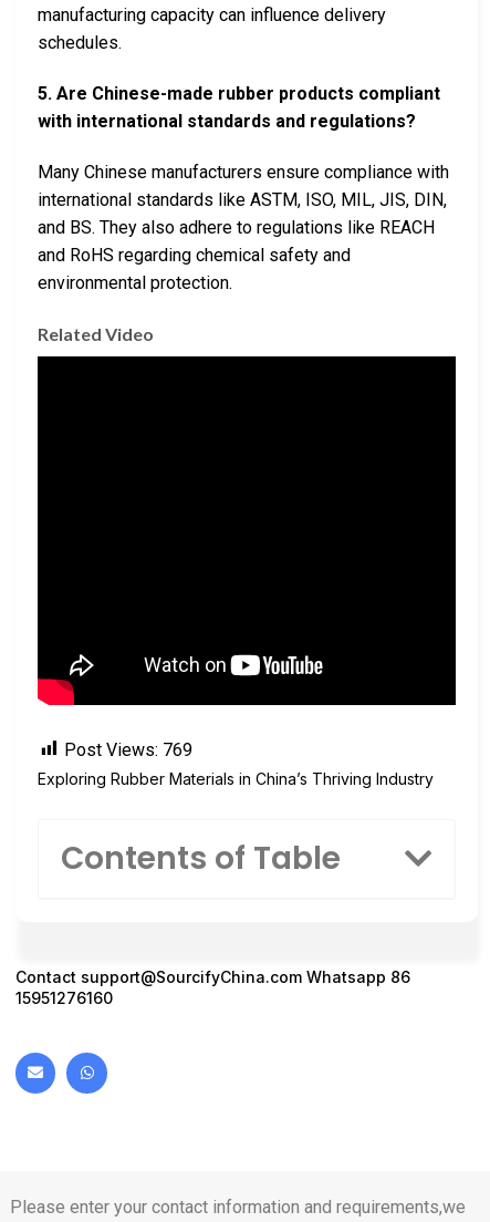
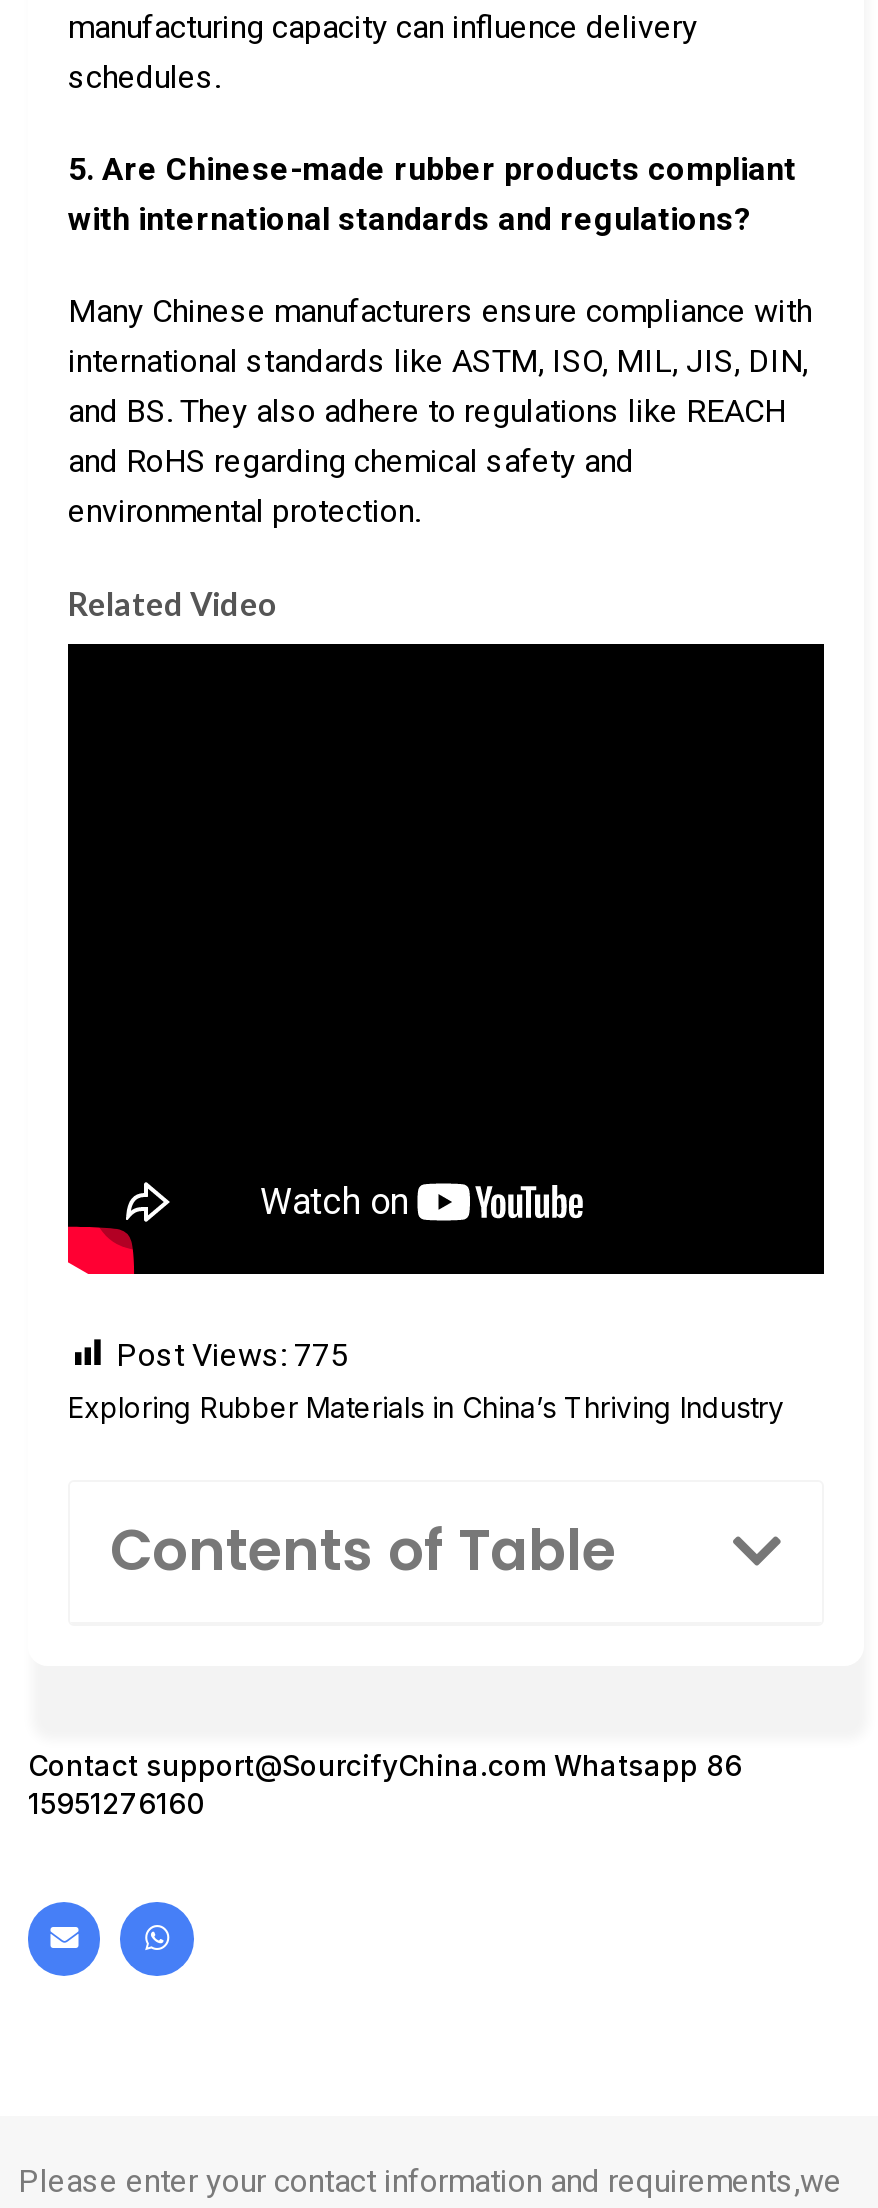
[64,739,192,760] Post Views: 769 -> [116,1335,348,1373] Post Views: 775

